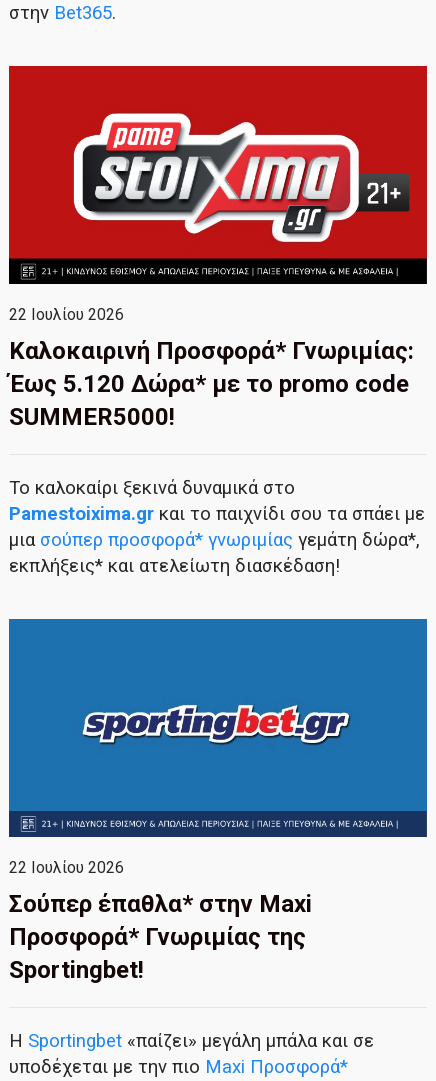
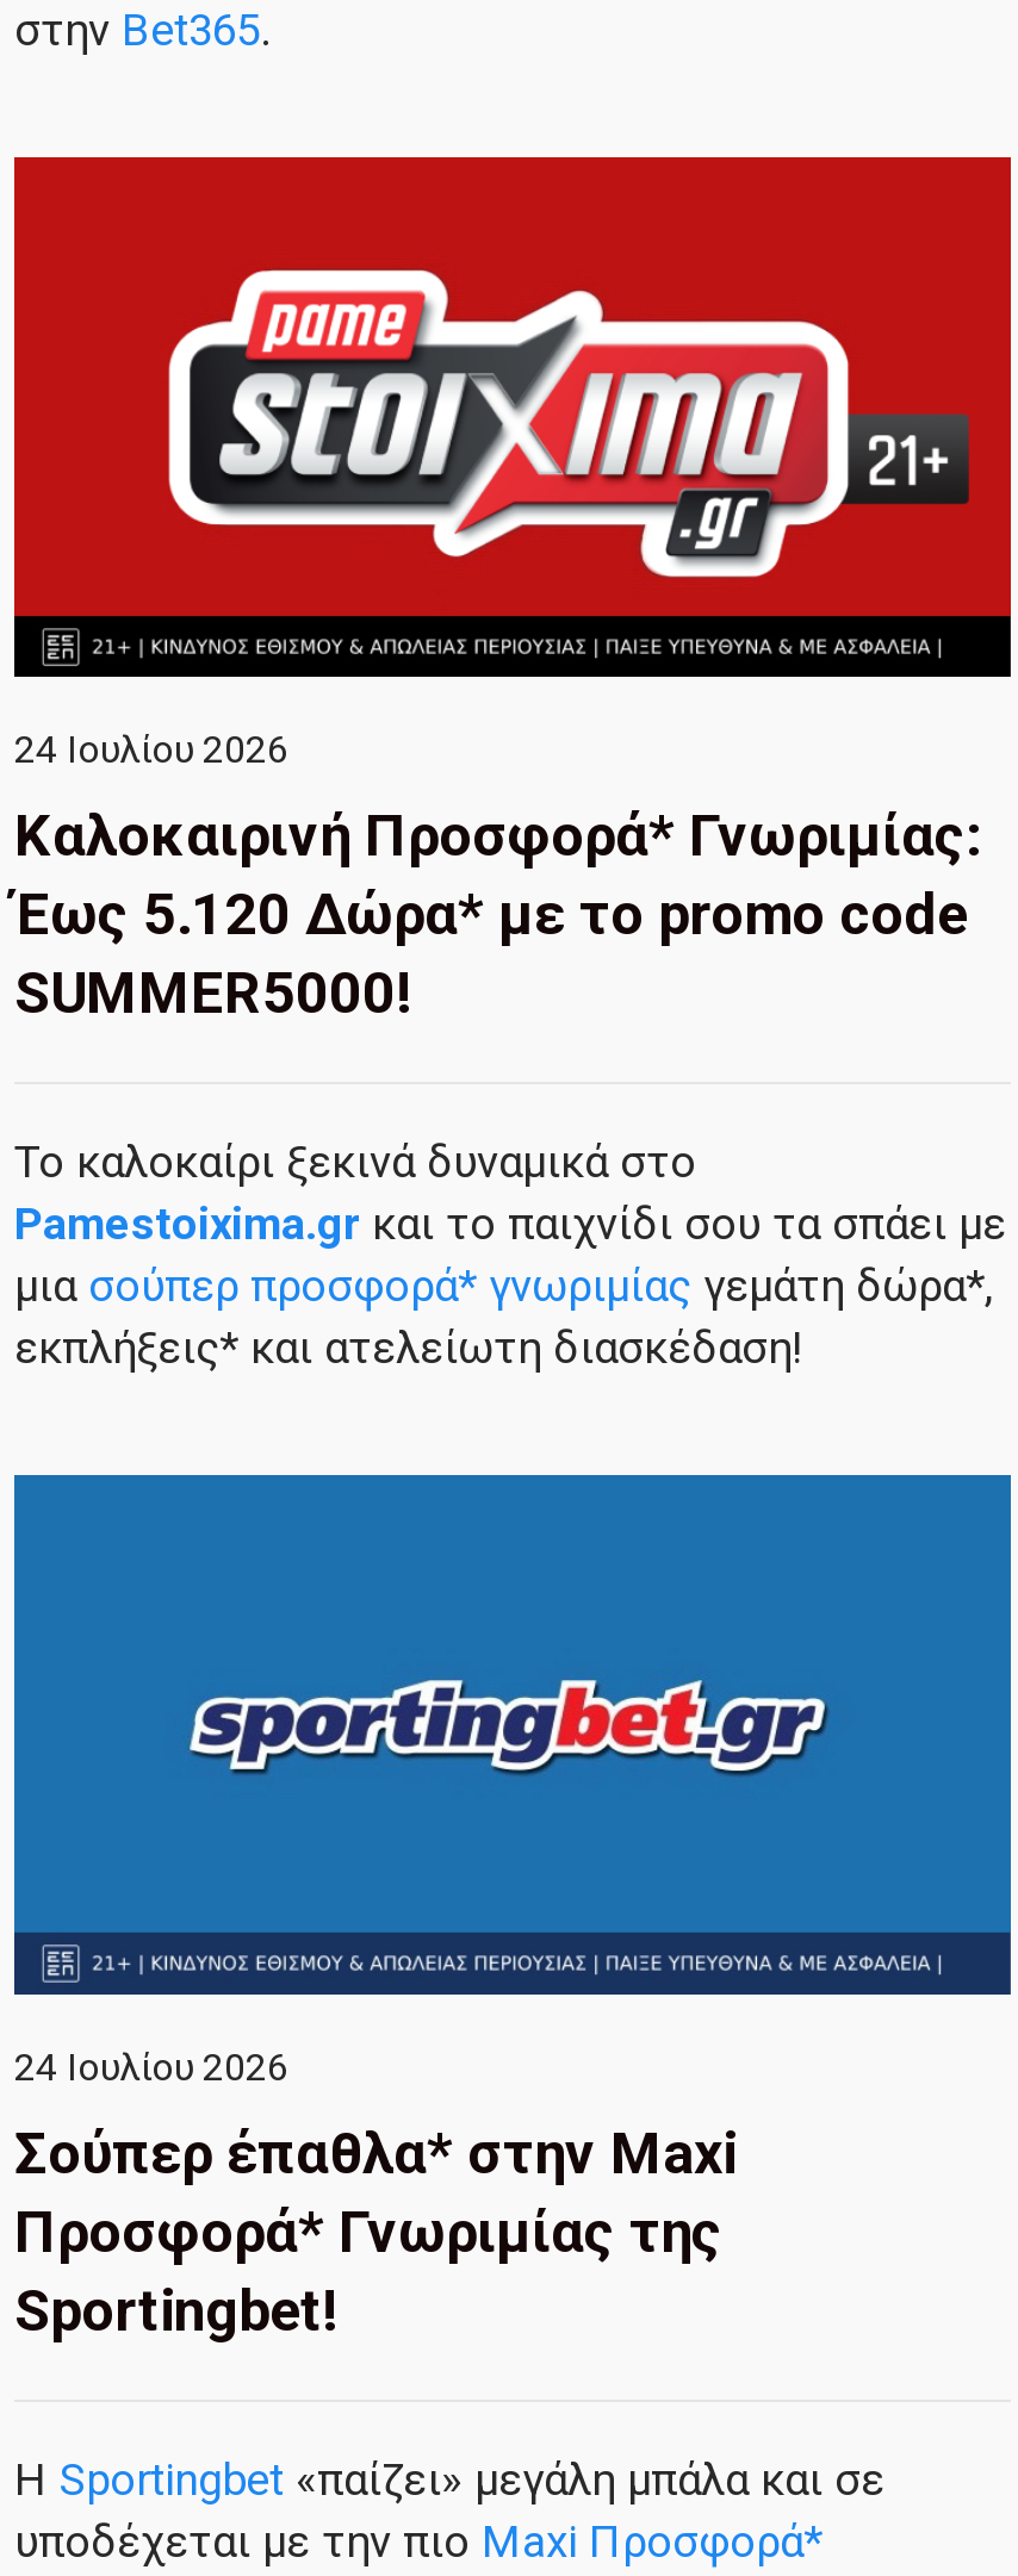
[9,305,124,324] 22 Ιουλίου 2026 -> [14,727,288,772] 24 Ιουλίου 2026
[9,858,124,877] 22 Ιουλίου 2026 -> [14,2045,288,2090] 24 Ιουλίου 2026

